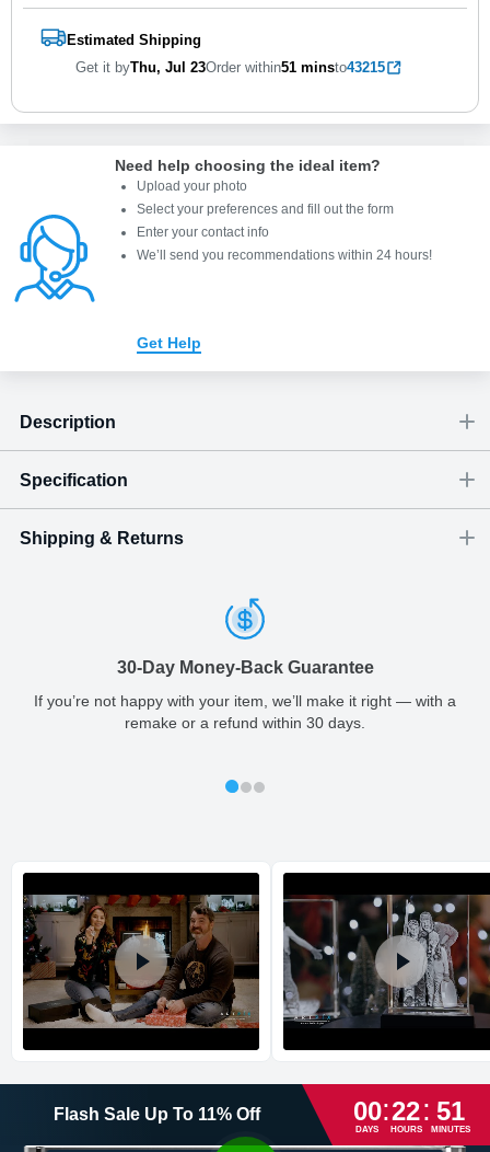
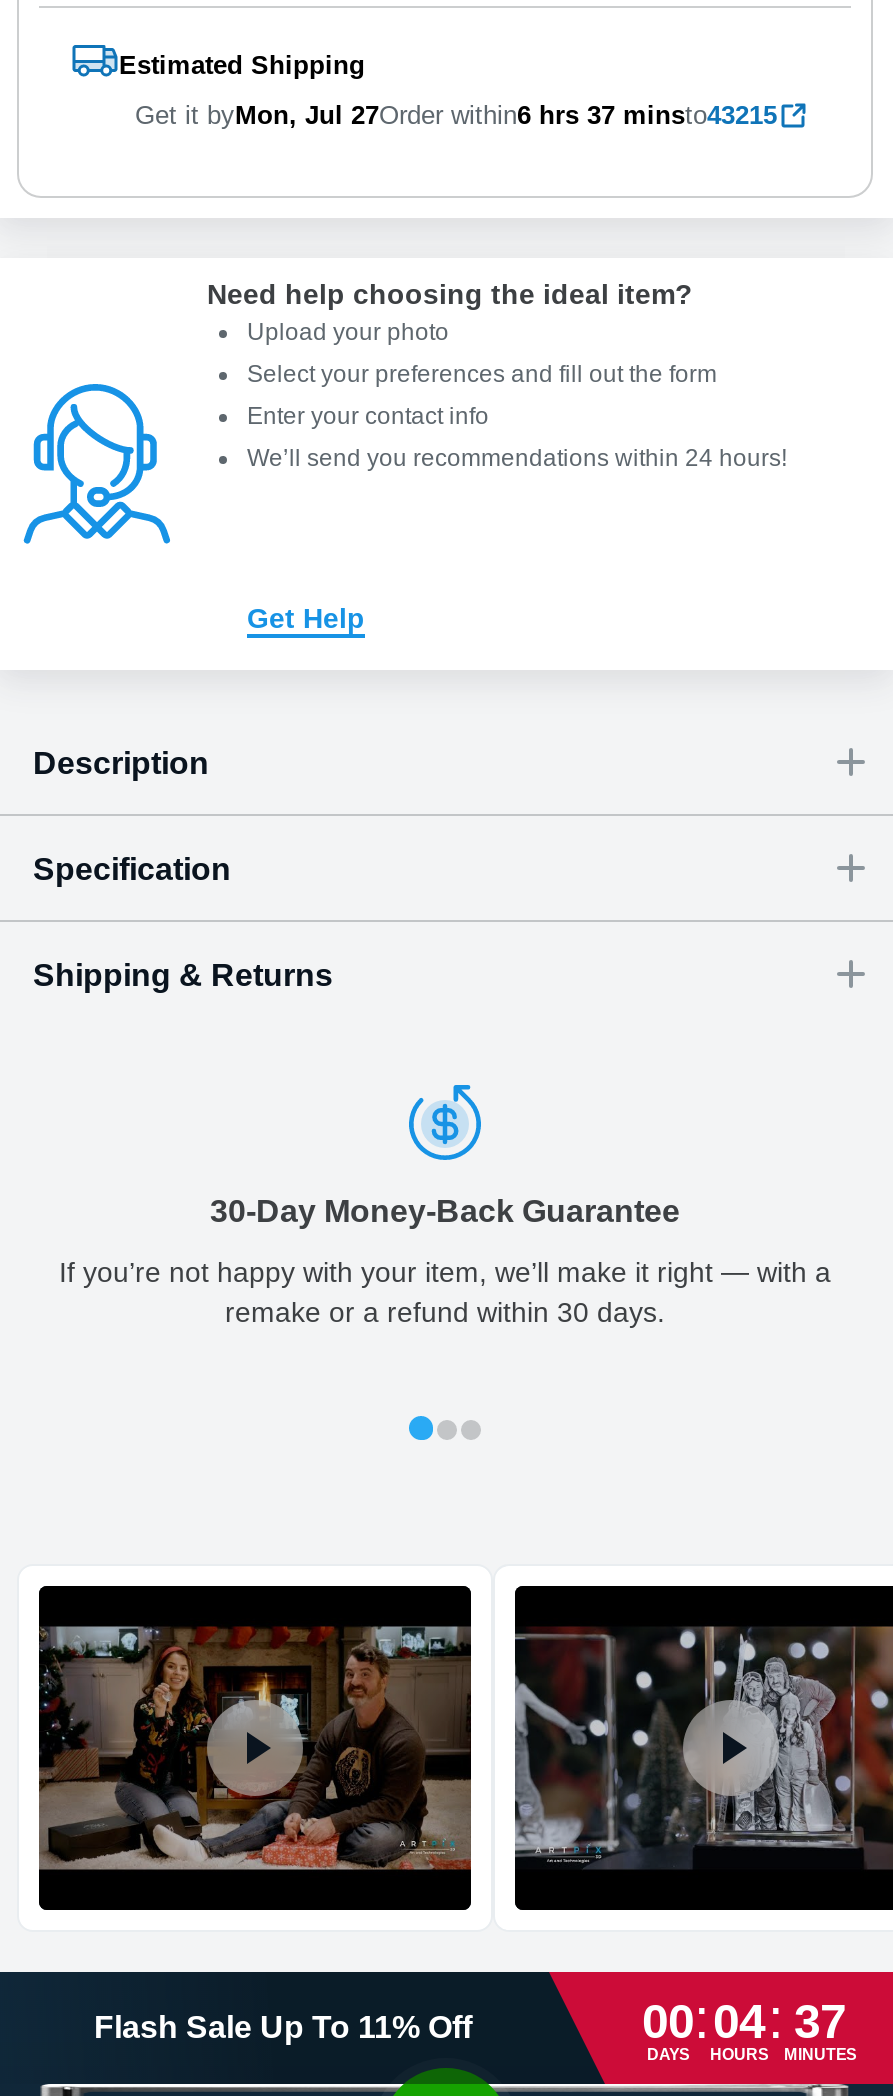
[75,59,385,76] Get it byThu, Jul 23Order within51 minsto43215 -> [135,100,777,130] Get it byMon, Jul 27Order within6 hrs 37 minsto43215
[381,1093,420,1127] : 22 -> [694,1988,765,2050] : 04
[422,1093,464,1127] : 51 -> [768,1988,846,2050] : 37

